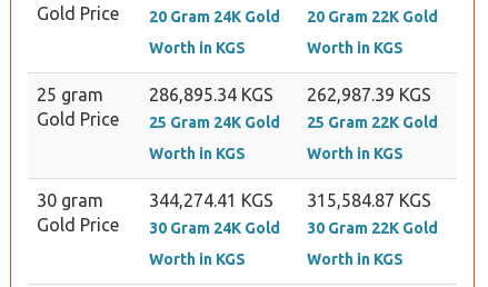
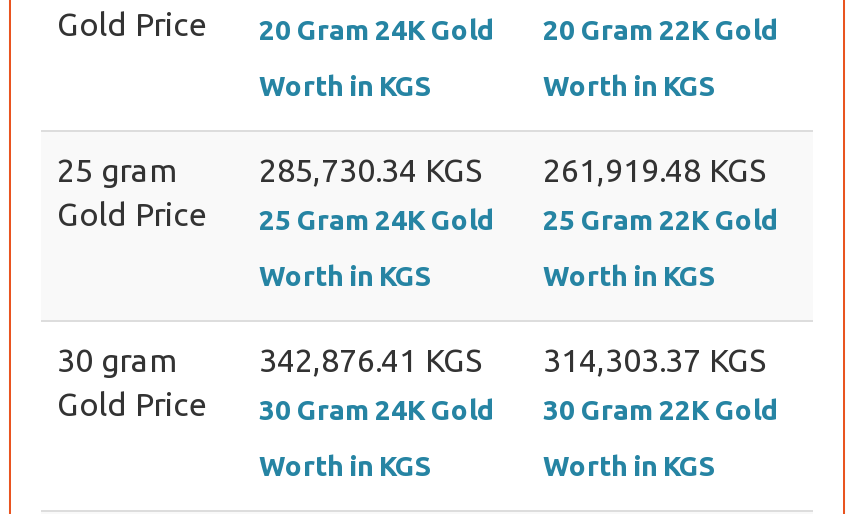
[149,85,273,105] 286,895.34 KGS -> [259,152,483,188] 285,730.34 KGS
[307,85,431,105] 262,987.39 KGS -> [543,152,767,188] 261,919.48 KGS
[149,190,273,210] 344,274.41 KGS -> [259,342,483,378] 342,876.41 KGS
[307,190,431,210] 315,584.87 KGS -> [543,342,767,378] 314,303.37 KGS

